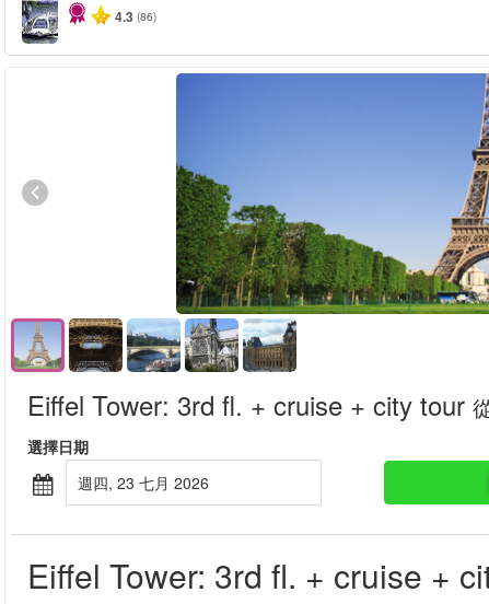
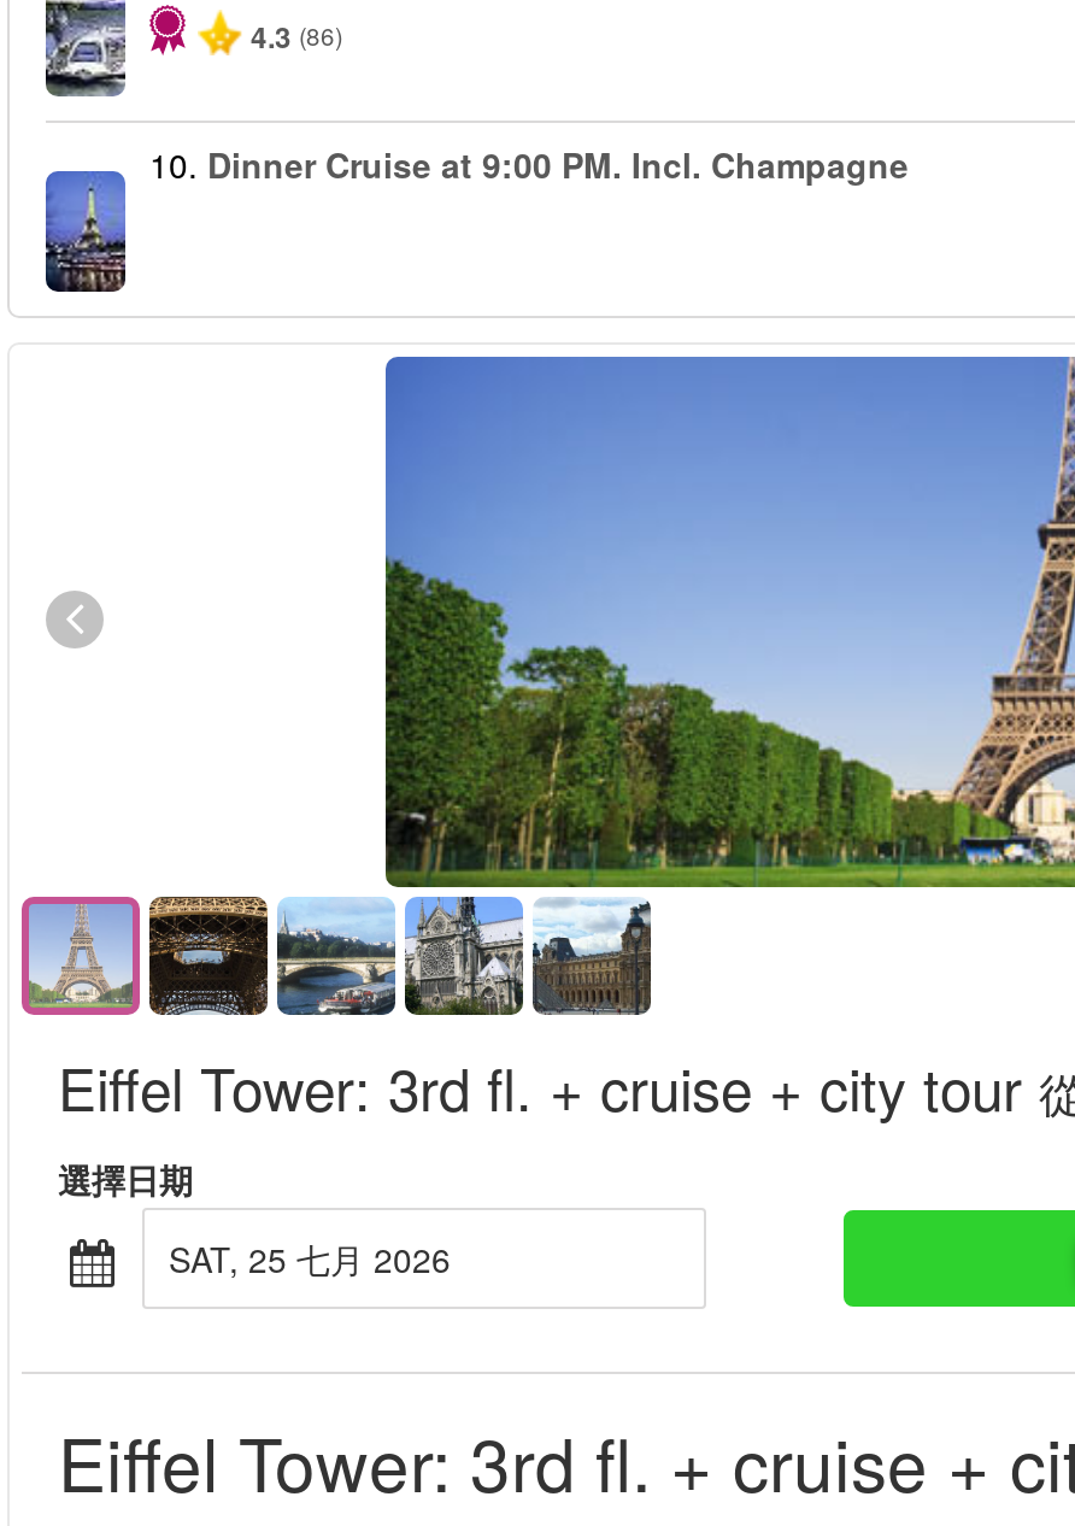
none -> [43,140,909,294] [image] | 10. Dinner Cruise at 9:00 PM. Incl. Champagne
[93,472,209,493] 週四, 23 七月 2026 -> [190,1234,451,1283] SAT, 25 七月 2026

